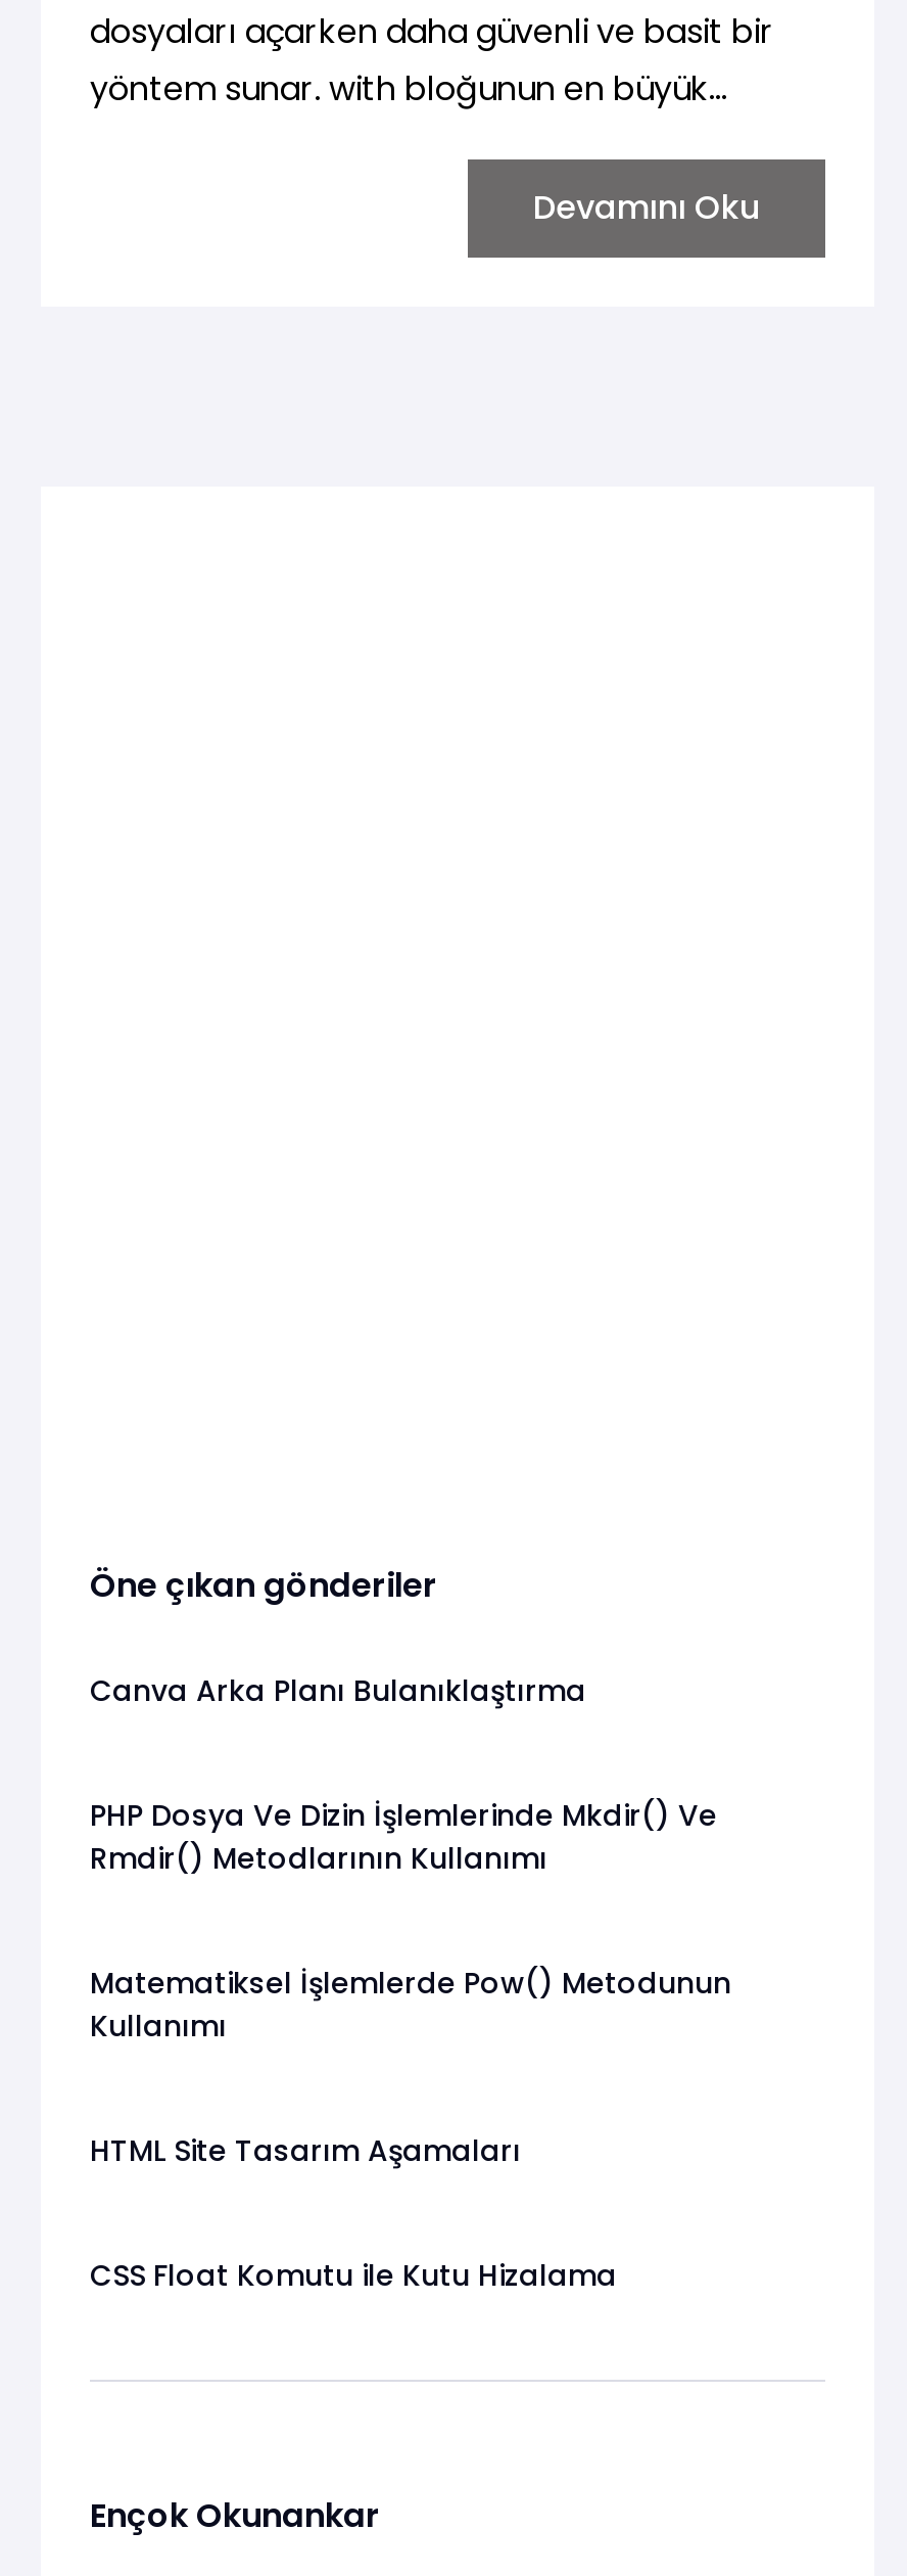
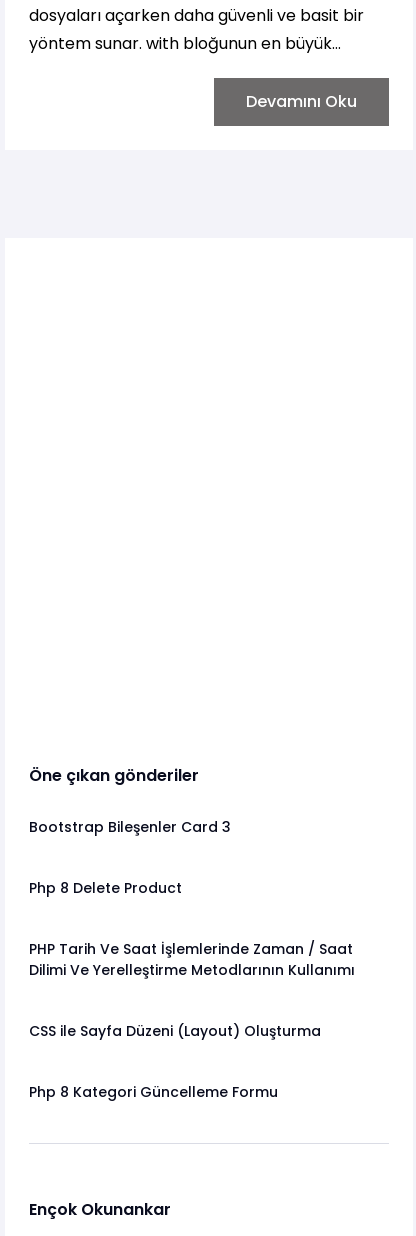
[90,1669,586,1710] Canva Arka Planı Bulanıklaştırma -> [29,816,231,836] Bootstrap Bileşenler Card 3
[90,1794,717,1878] PHP Dosya Ve Dizin İşlemlerinde Mkdir() Ve | Rmdir() Metodlarının Kullanımı -> [29,877,182,897] Php 8 Delete Product
[90,1962,731,2045] Matematiksel İşlemlerde Pow() Metodunun | Kullanımı -> [29,938,355,979] PHP Tarih Ve Saat İşlemlerinde Zaman / Saat | Dilimi Ve Yerelleştirme Metodlarının Kullanımı
[90,2129,521,2170] HTML Site Tasarım Aşamaları -> [29,1020,321,1040] CSS ile Sayfa Düzeni (Layout) Oluşturma
[90,2254,617,2295] CSS Float Komutu ile Kutu Hizalama -> [29,1081,278,1101] Php 8 Kategori Güncelleme Formu

